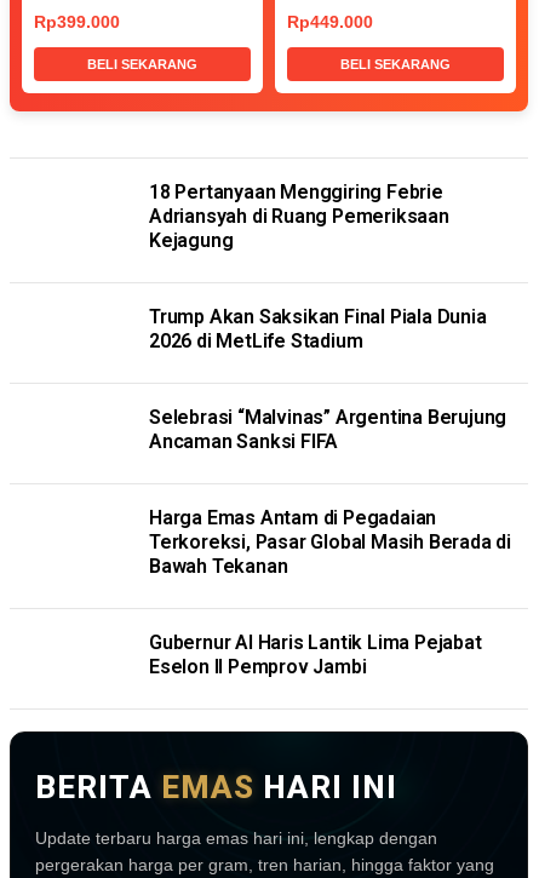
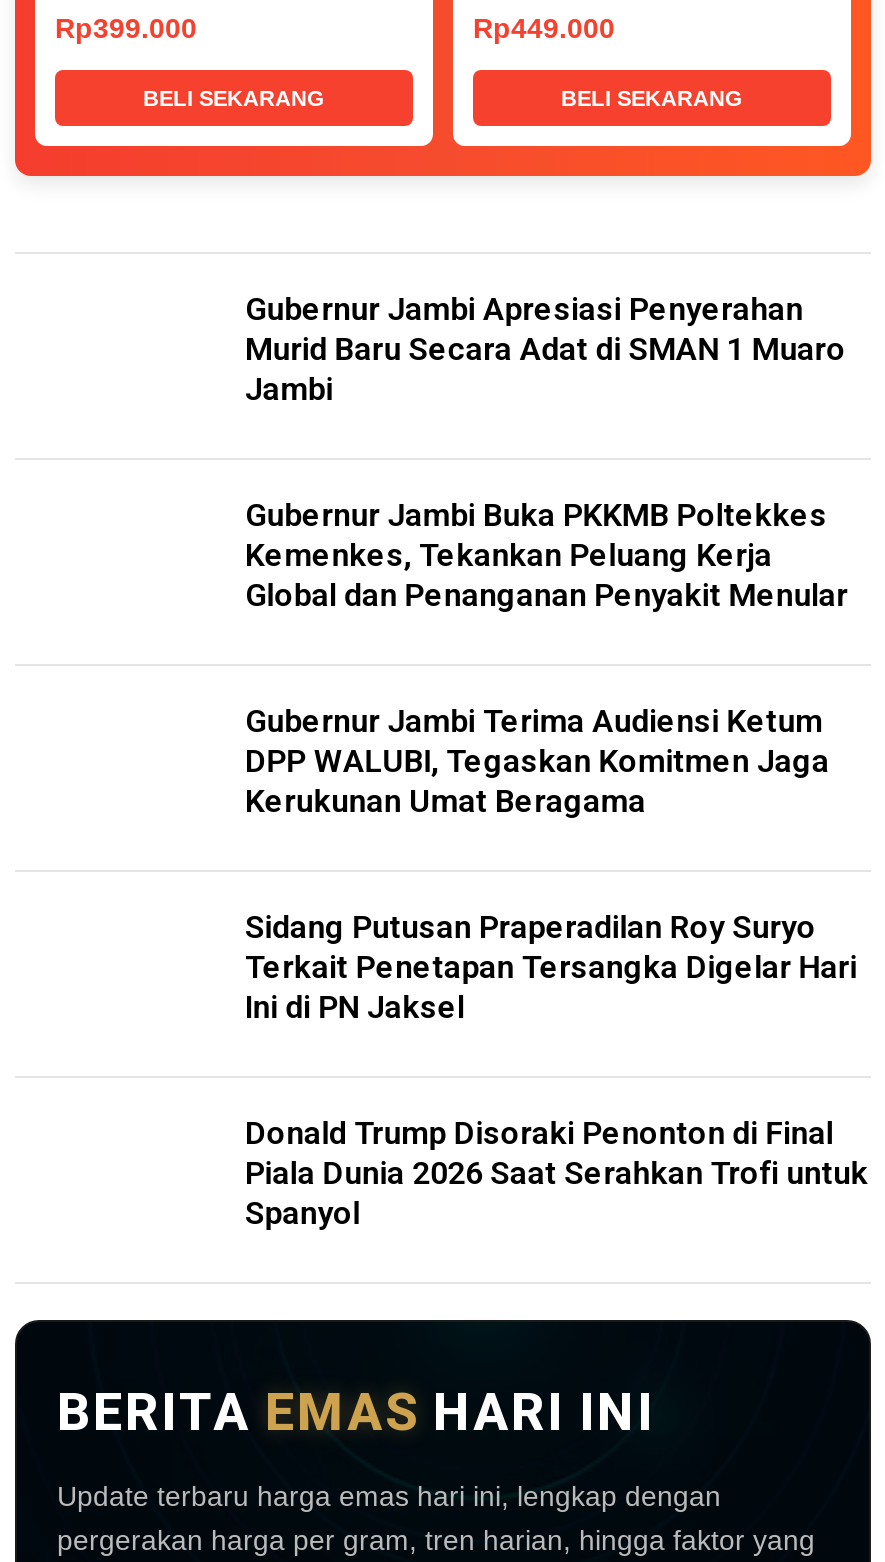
[149,180,449,252] 18 Pertanyaan Menggiring Febrie | Adriansyah di Ruang Pemeriksaan | Kejagung -> [245,289,846,407] Gubernur Jambi Apresiasi Penyerahan | Murid Baru Secara Adat di SMAN 1 Muaro | Jambi
[149,305,486,352] Trump Akan Saksikan Final Piala Dunia | 2026 di MetLife Stadium -> [245,495,848,613] Gubernur Jambi Buka PKKMB Poltekkes | Kemenkes, Tekankan Peluang Kerja | Global dan Penanganan Penyakit Menular
[149,405,507,453] Selebrasi “Malvinas” Argentina Berujung | Ancaman Sanksi FIFA -> [245,701,829,819] Gubernur Jambi Terima Audiensi Ketum | DPP WALUBI, Tegaskan Komitmen Jaga | Kerukunan Umat Beragama
[149,506,511,577] Harga Emas Antam di Pegadaian | Terkoreksi, Pasar Global Masih Berada di | Bawah Tekanan -> [245,907,857,1025] Sidang Putusan Praperadilan Roy Suryo | Terkait Penetapan Tersangka Digelar Hari | Ini di PN Jaksel
[149,631,482,678] Gubernur Al Haris Lantik Lima Pejabat | Eselon II Pemprov Jambi -> [245,1113,868,1231] Donald Trump Disoraki Penonton di Final | Piala Dunia 2026 Saat Serahkan Trofi untuk | Spanyol

